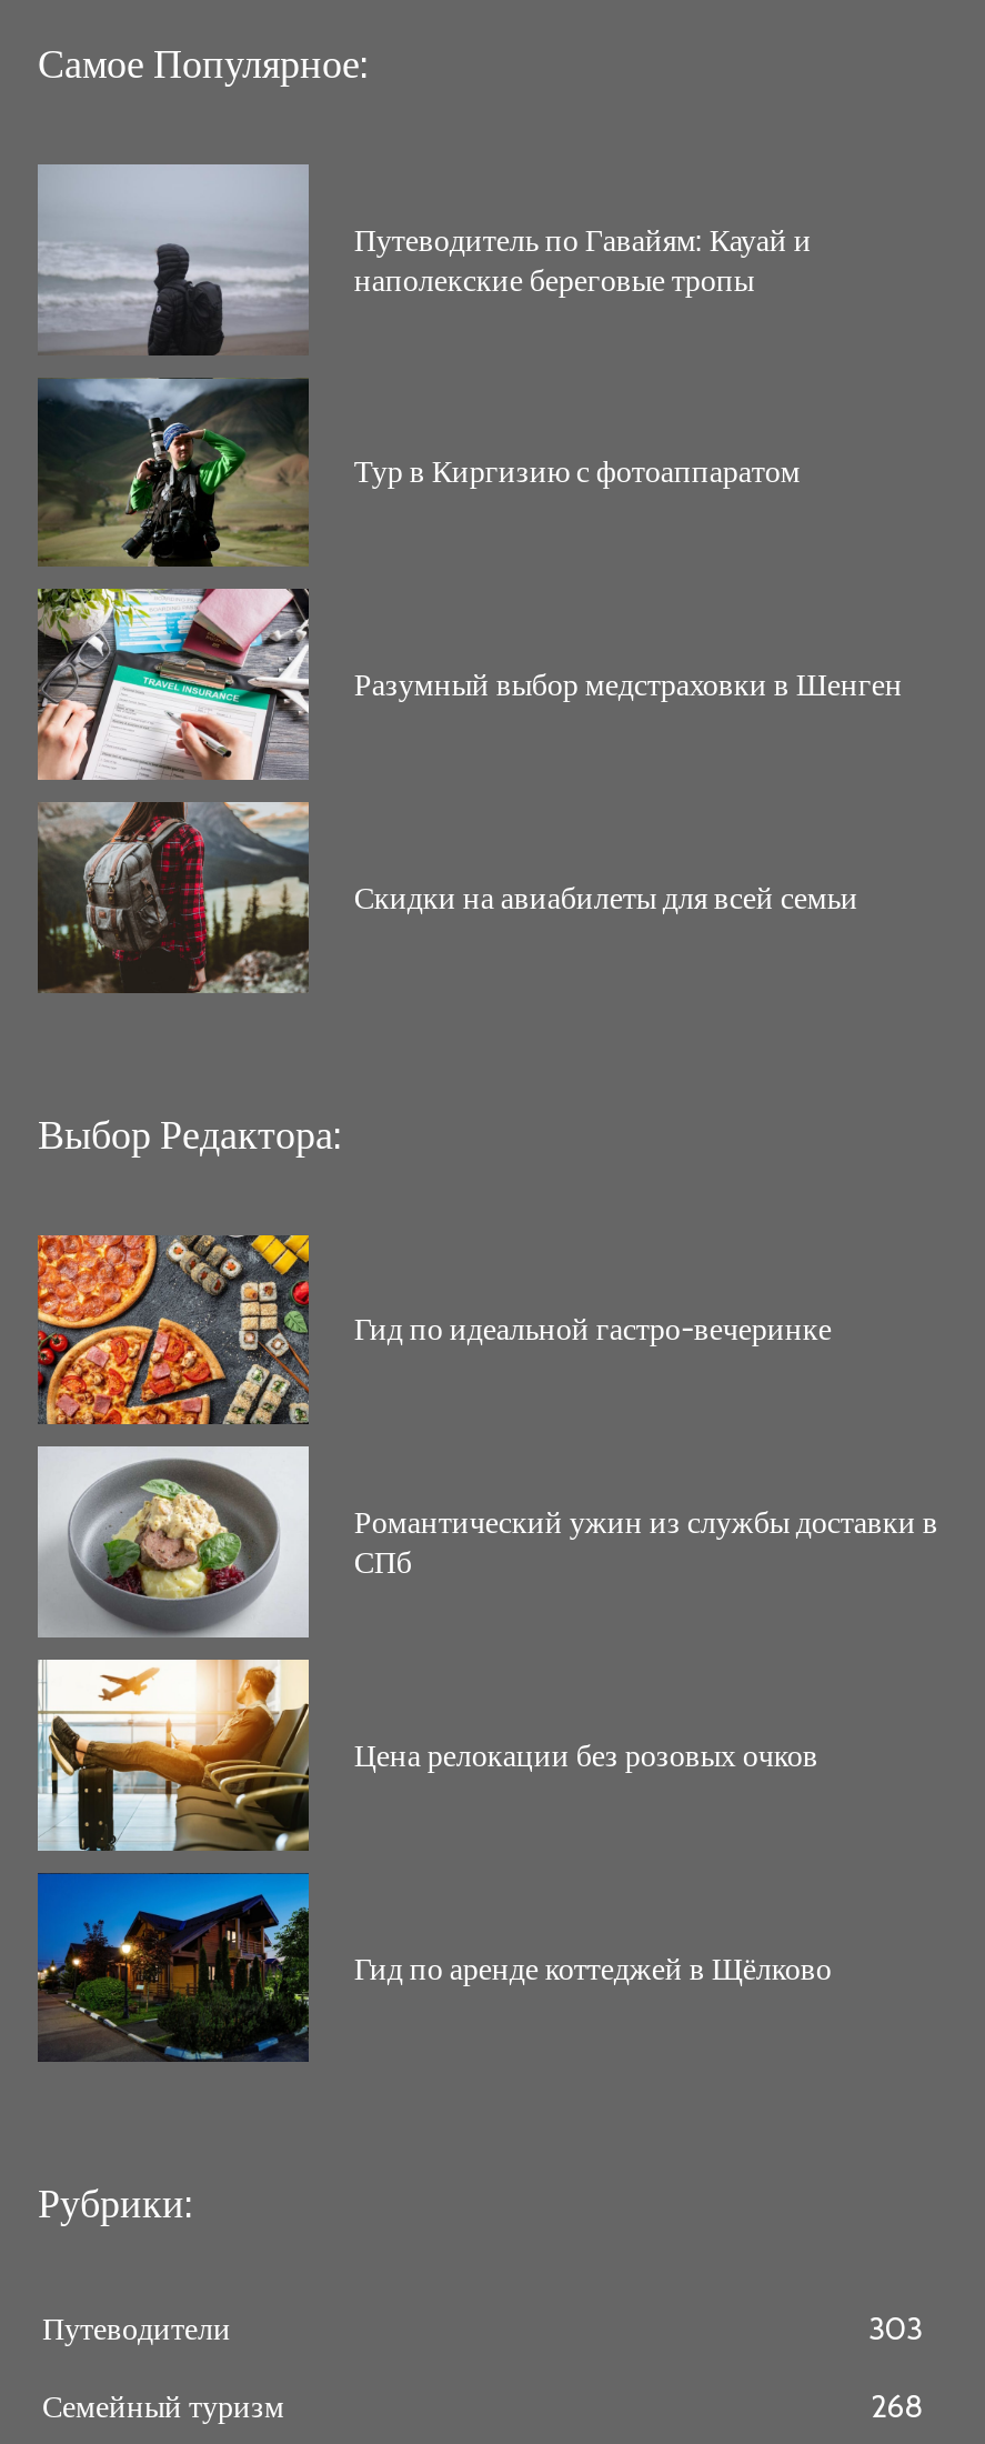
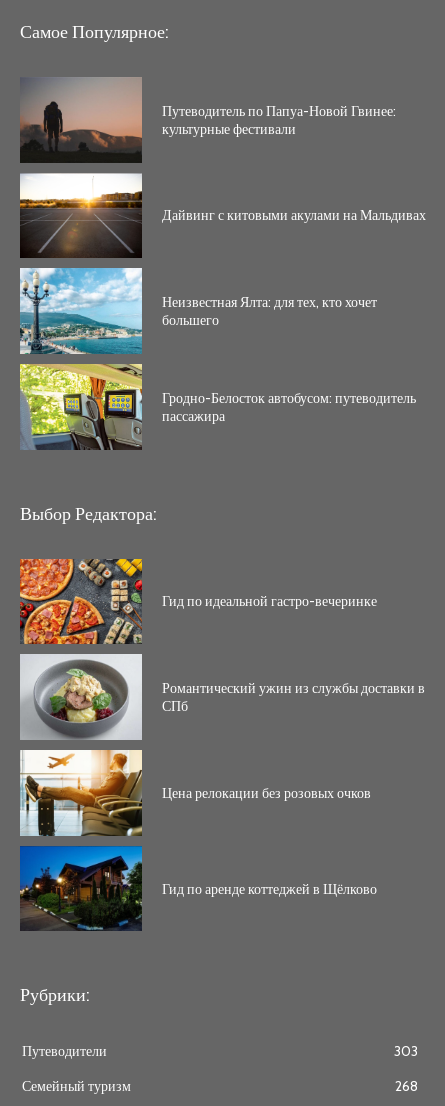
[36,164,812,355] [image] | Путеводитель по Гавайям: Кауай и | наполекские береговые тропы -> [20,78,396,163] [image] | Путеводитель по Папуа-Новой Гвинее: | культурные фестивали
[36,378,800,567] [image] | Тур в Киргизию с фотоаппаратом -> [19,172,426,259] [image] | Дайвинг с китовыми акулами на Мальдивах
[36,587,903,782] [image] | Разумный выбор медстраховки в Шенген -> [19,267,377,355] [image] | Неизвестная Ялта: для тех, кто хочет | большего
[38,800,858,995] [image] | Скидки на авиабилеты для всей семьи -> [19,363,416,451] [image] | Гродно-Белосток автобусом: путеводитель | пассажира

